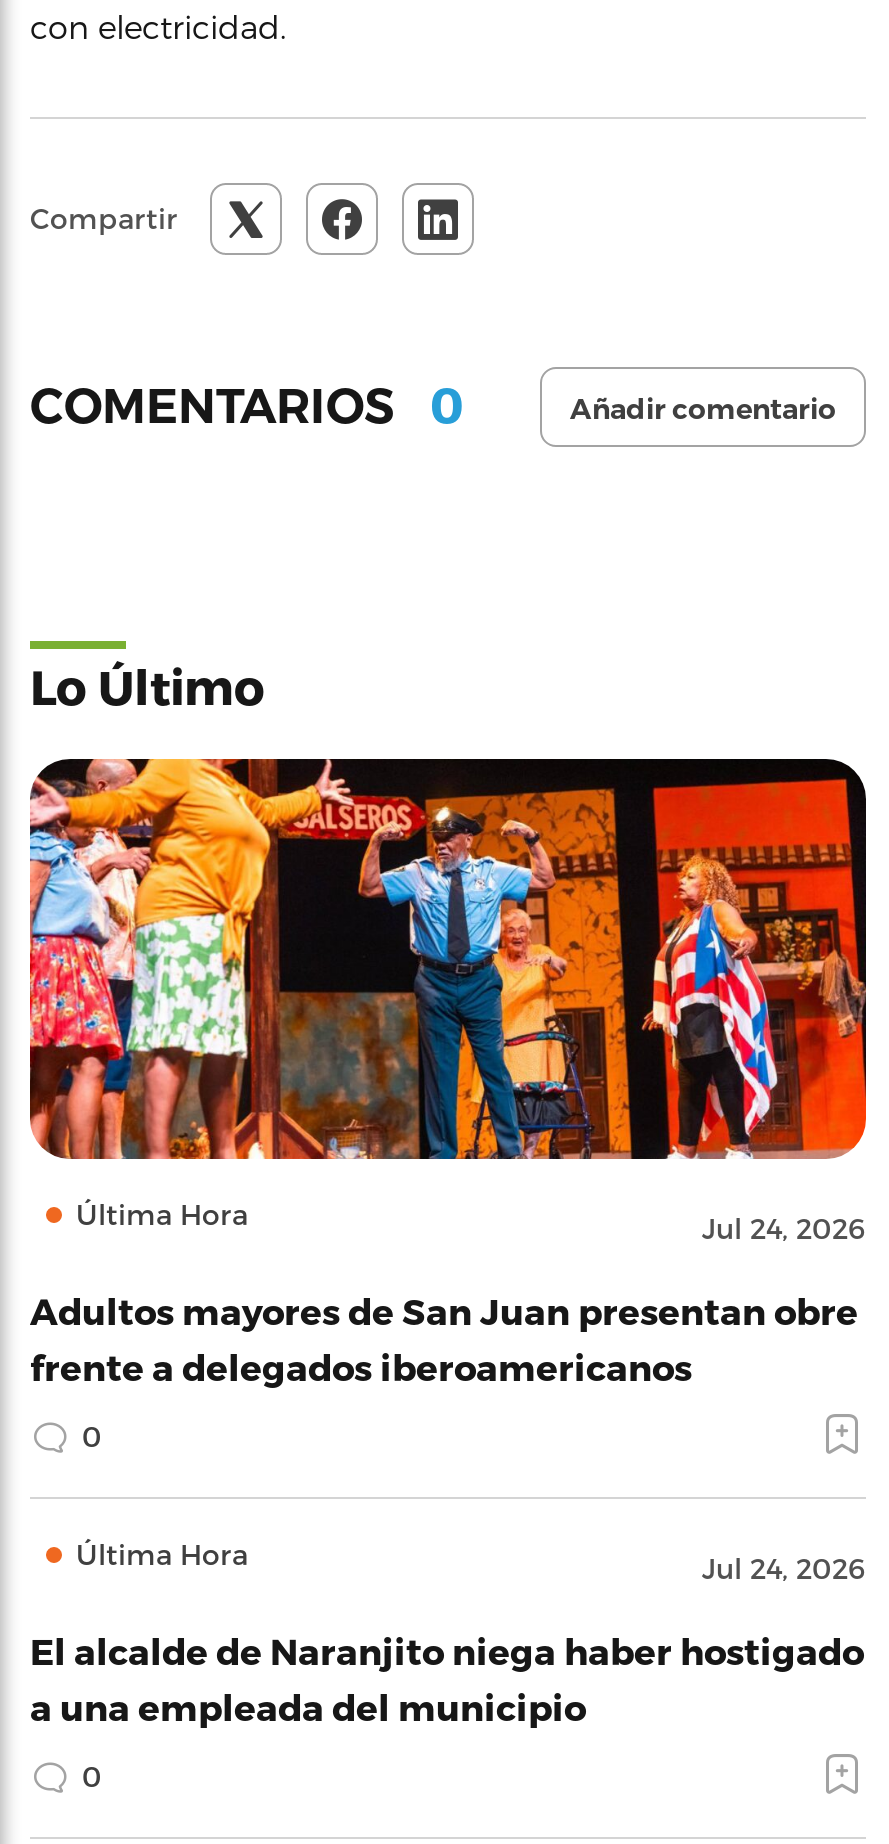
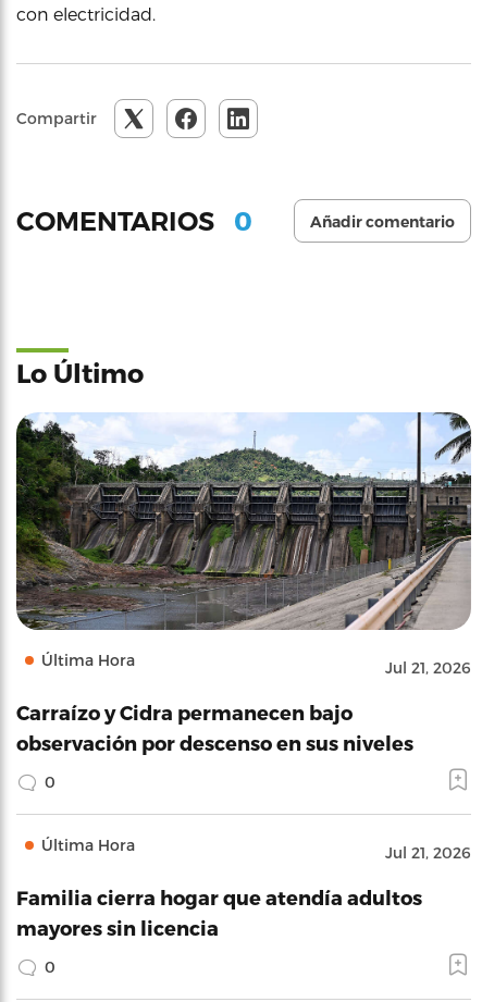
[28,756,868,1244] [image] | Jul 24, 2026 -> [15,412,472,677] [image] | Jul 21, 2026
[30,1288,858,1386] Adultos mayores de San Juan presentan obre | frente a delegados iberoamericanos -> [16,701,413,754] Carraízo y Cidra permanecen bajo | observación por descenso en sus niveles
[702,1550,866,1584] Jul 24, 2026 -> [385,843,471,862] Jul 21, 2026
[30,1628,864,1726] El alcalde de Naranjito niega haber hostigado | a una empleada del municipio -> [16,886,422,939] Familia cierra hogar que atendía adultos | mayores sin licencia

